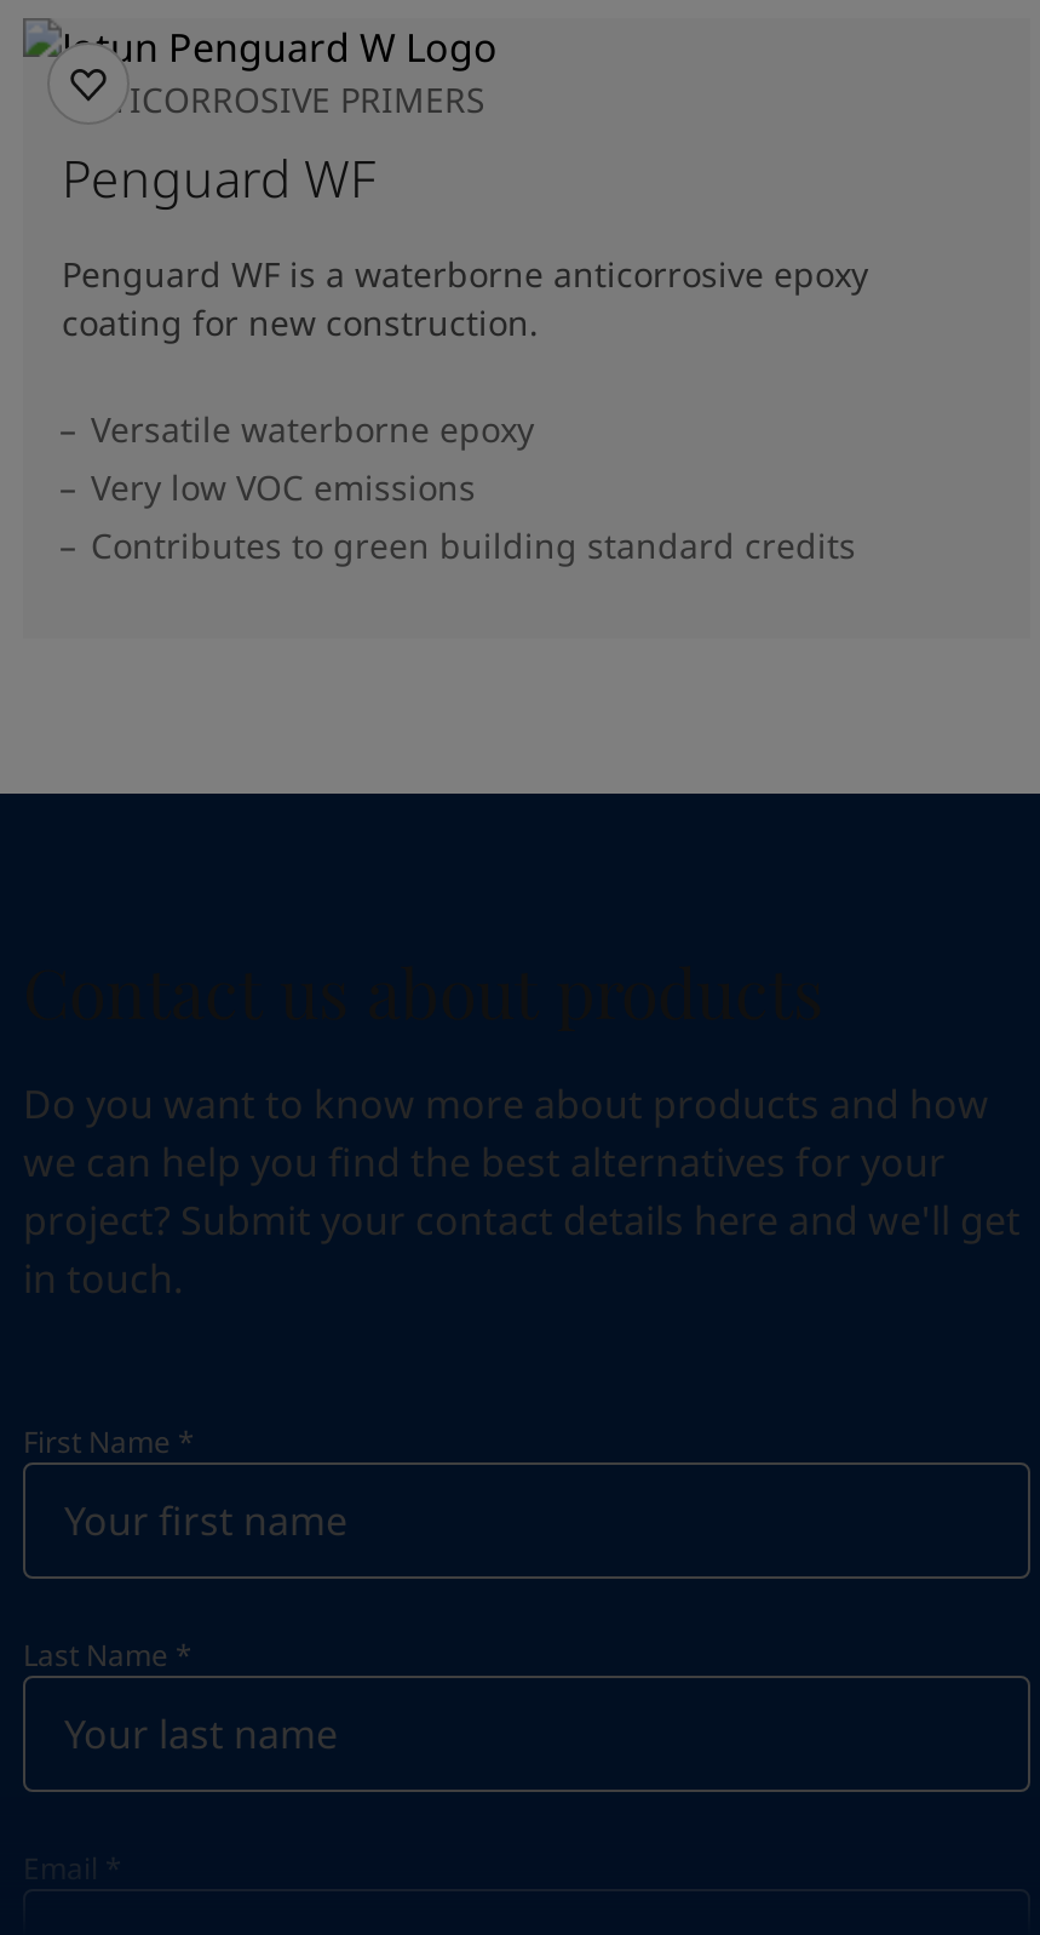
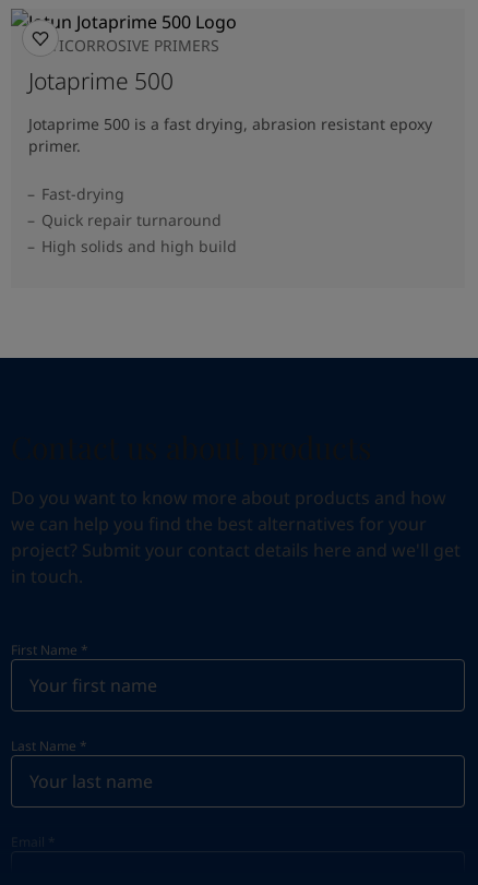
[62,144,377,212] Penguard WF -> [28,65,174,96] Jotaprime 500
[62,251,868,345] Penguard WF is a waterborne anticorrosive epoxy | coating for new construction. -> [28,113,432,156] Jotaprime 500 is a fast drying, abrasion resistant epoxy | primer.
[91,406,856,568] Versatile waterborne epoxy | Very low VOC emissions | Contributes to green building standard credits -> [41,183,237,256] Fast-drying | Quick repair turnaround | High solids and high build

